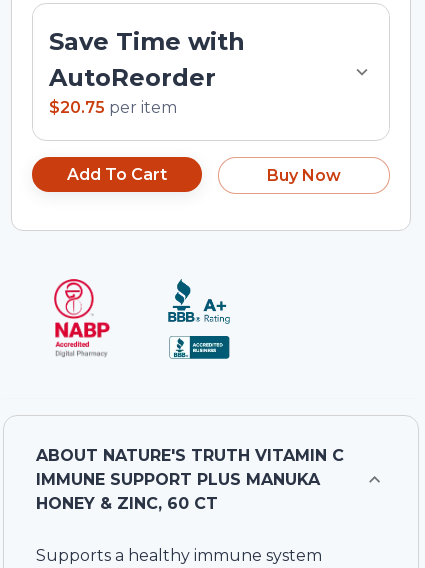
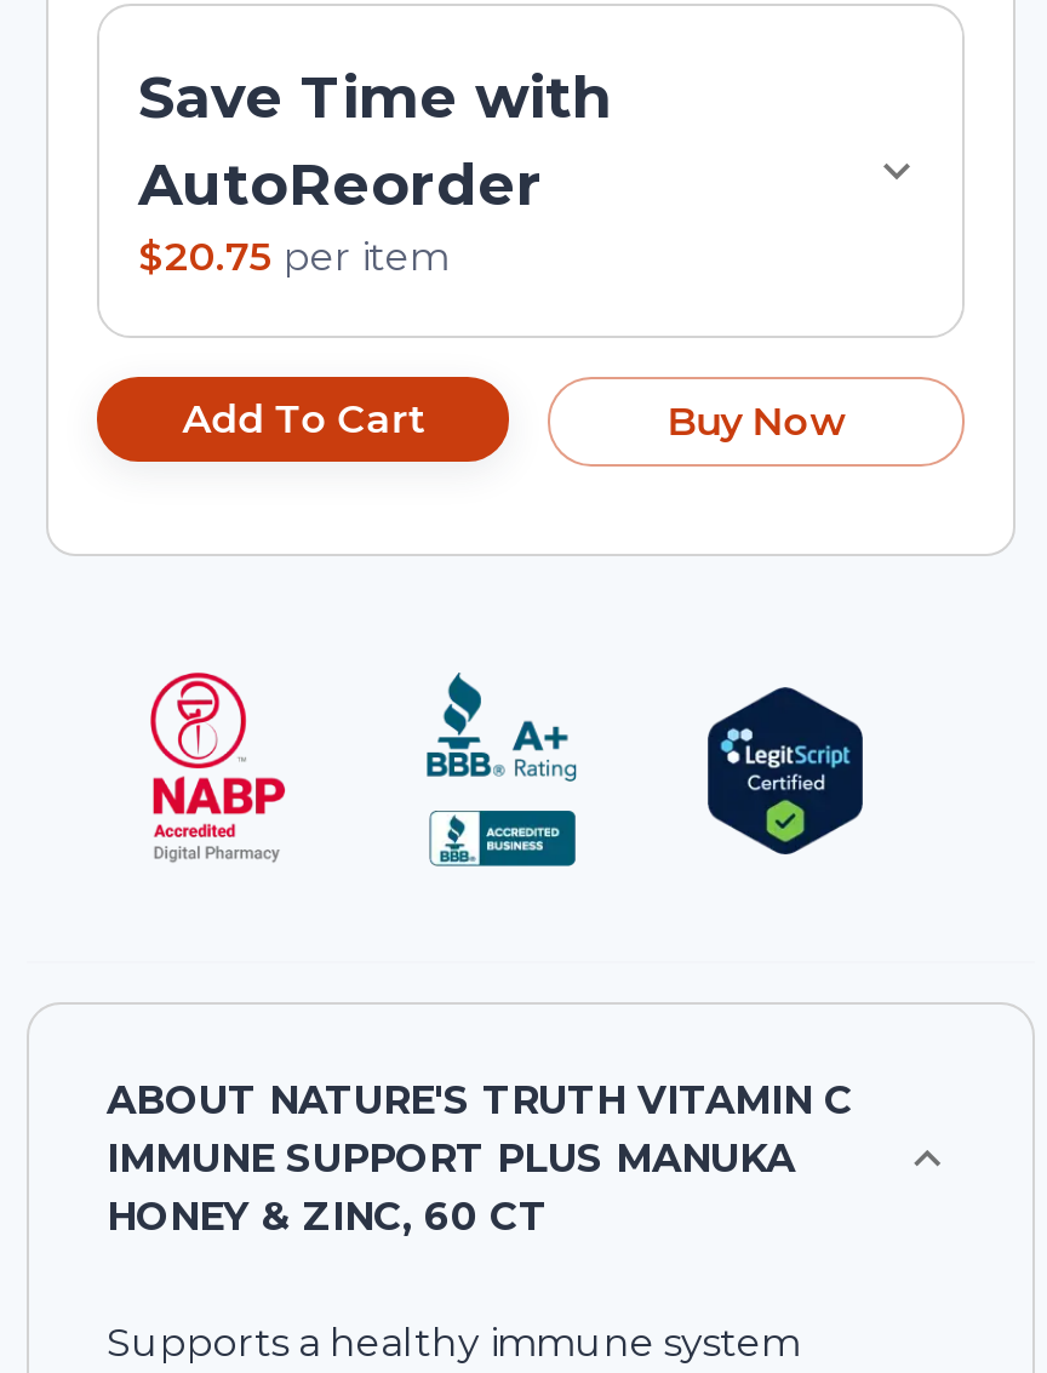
none -> [705,685,865,857] [image]

